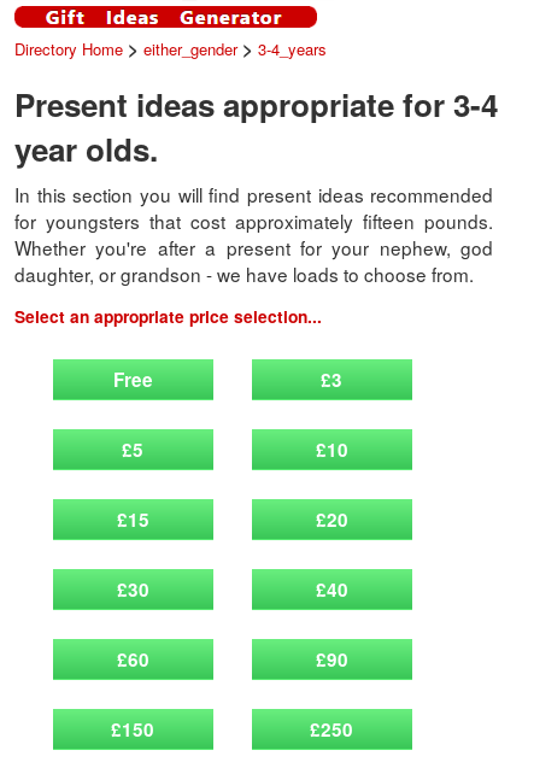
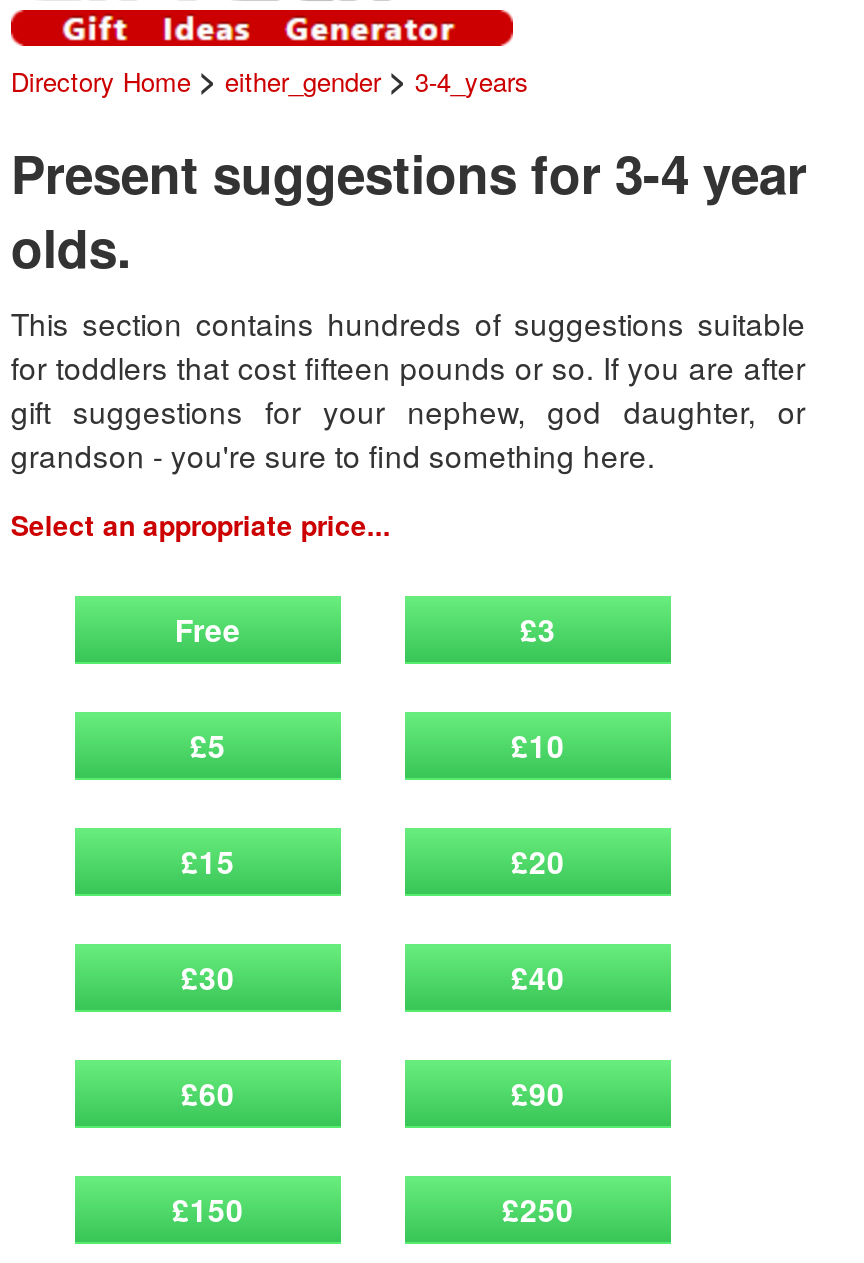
[14,82,498,287] Present ideas appropriate for 3-4 | year olds. | In this section you will find present ideas recommended | for youngsters that cost approximately fifteen pounds. | Whether you're after a present for your nephew, god | daughter, or grandson - we have loads to choose from. -> [11,136,807,476] Present suggestions for 3-4 year | olds. | This section contains hundreds of suggestions suitable | for toddlers that cost fifteen pounds or so. If you are after | gift suggestions for your nephew, god daughter, or | grandson - you're sure to find something here.
[14,304,322,328] Select an appropriate price selection... -> [11,504,391,544] Select an appropriate price...

